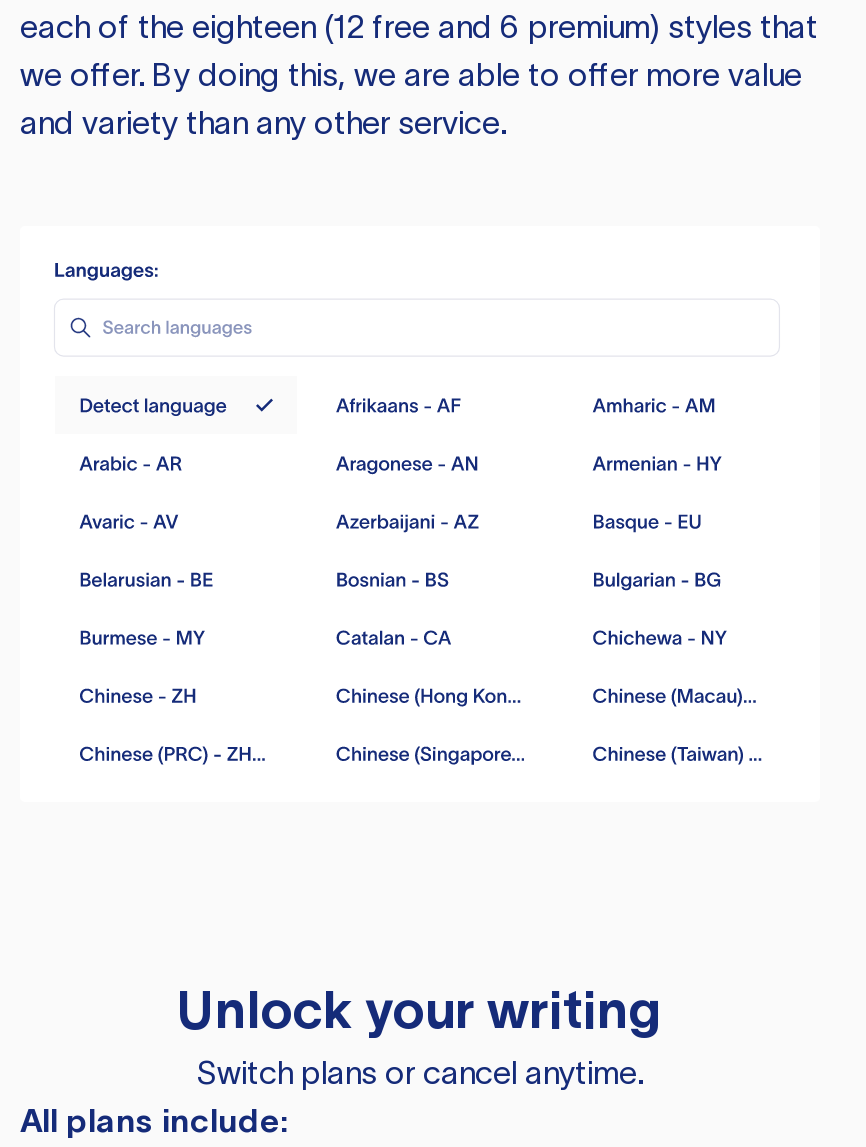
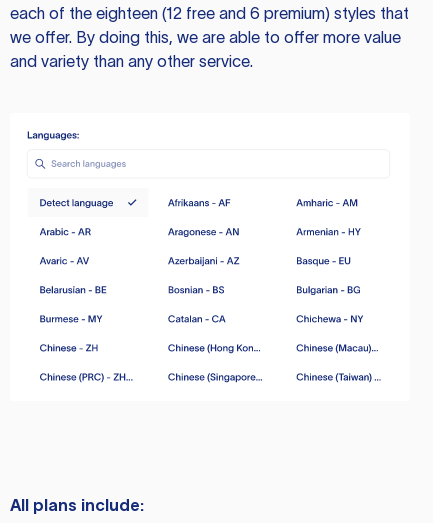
[177,980,663,1090] Unlock your writing | Switch plans or cancel anytime. -> none

